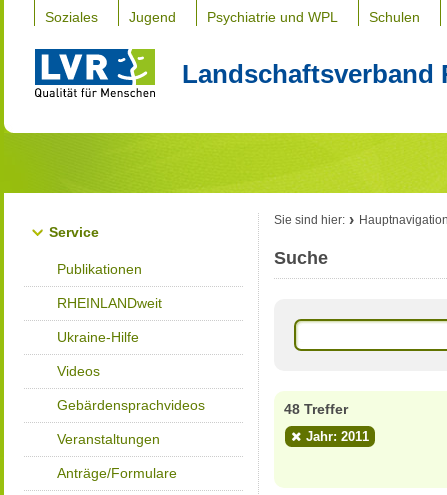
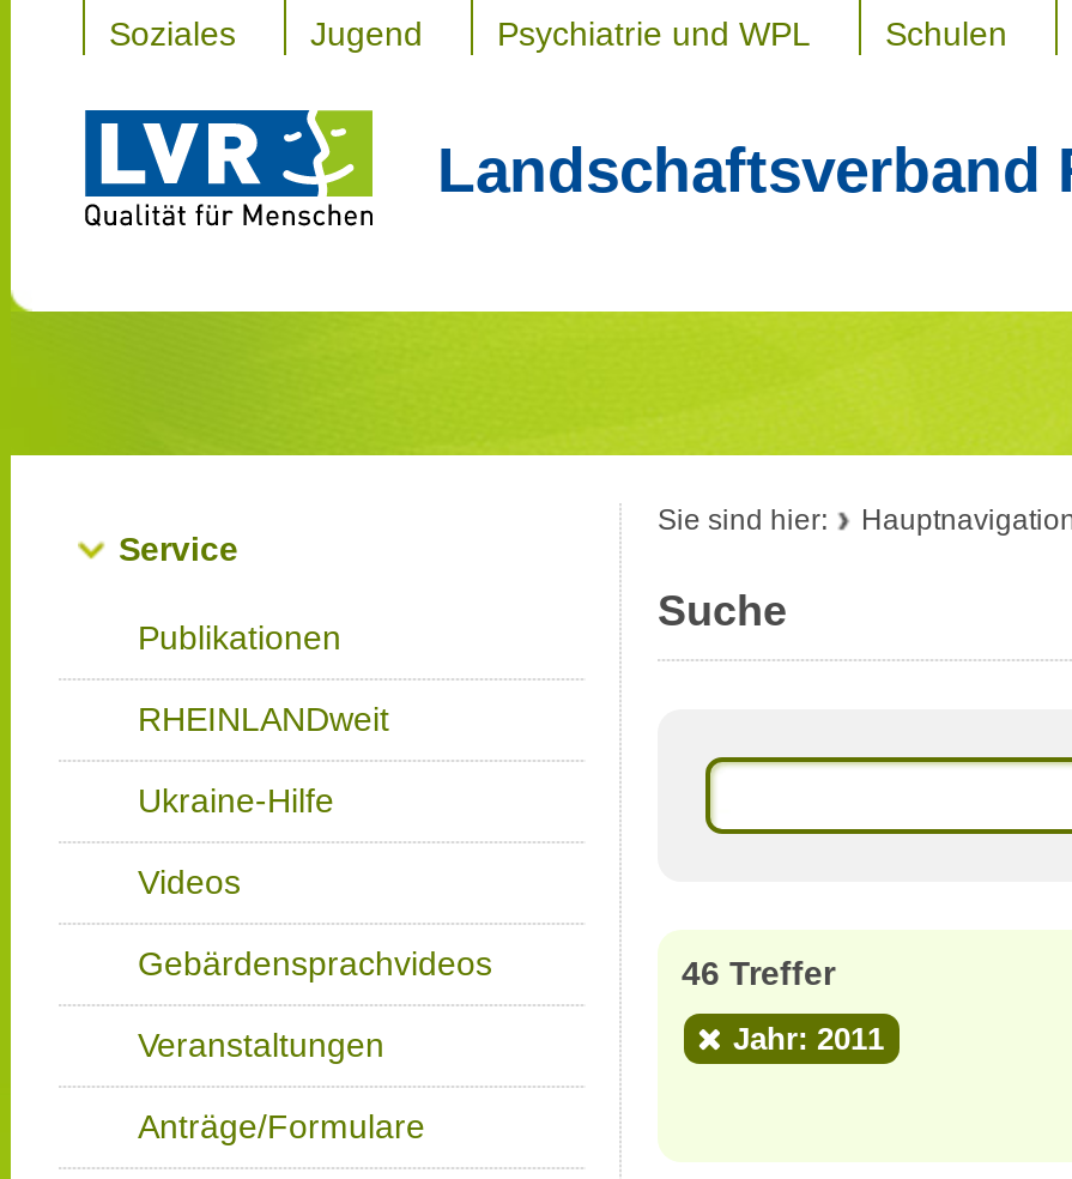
[284,401,348,417] 48 Treffer -> [682,954,835,992] 46 Treffer

